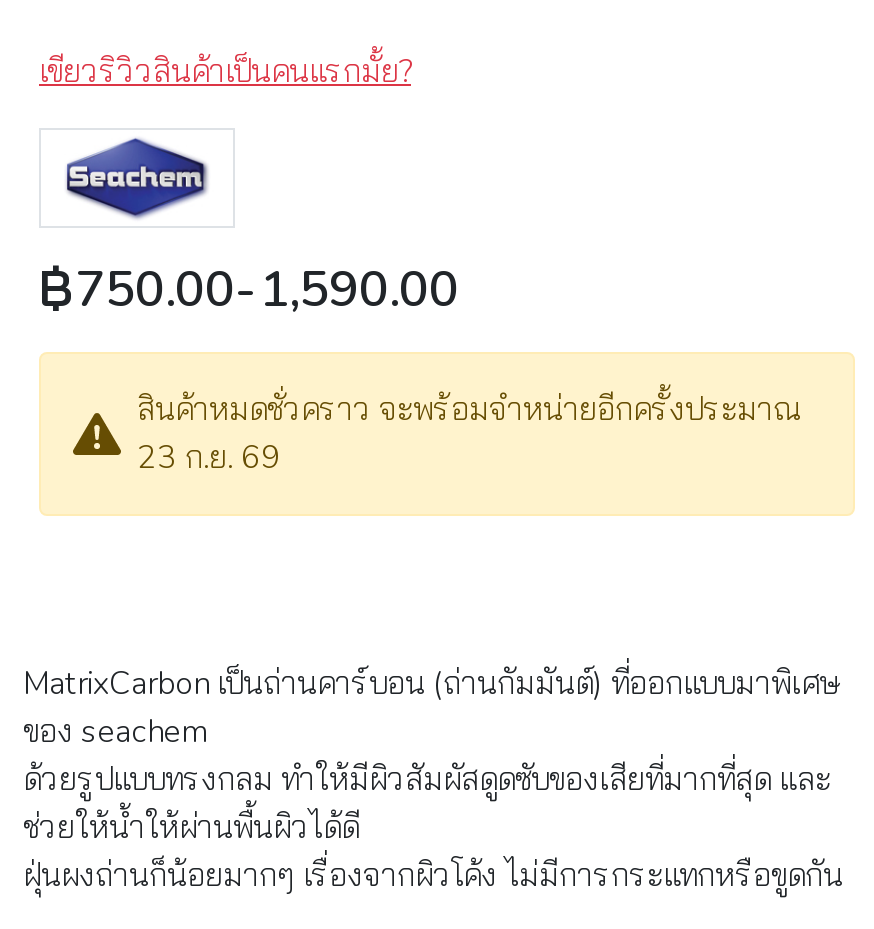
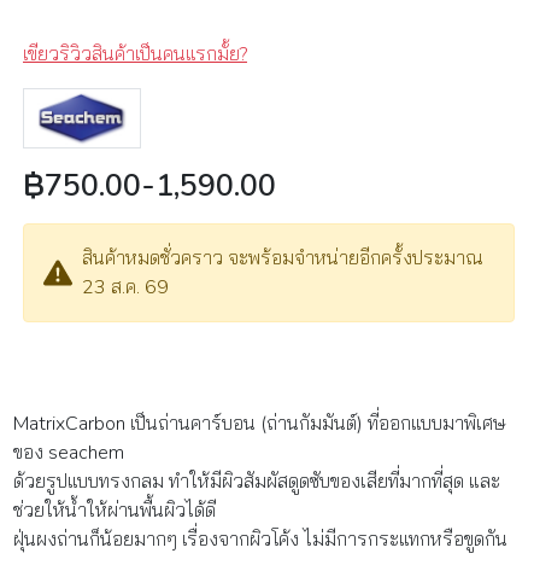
[137,435,281,479] 23 ก.ย. 69 -> [82,273,169,300] 23 ส.ค. 69

